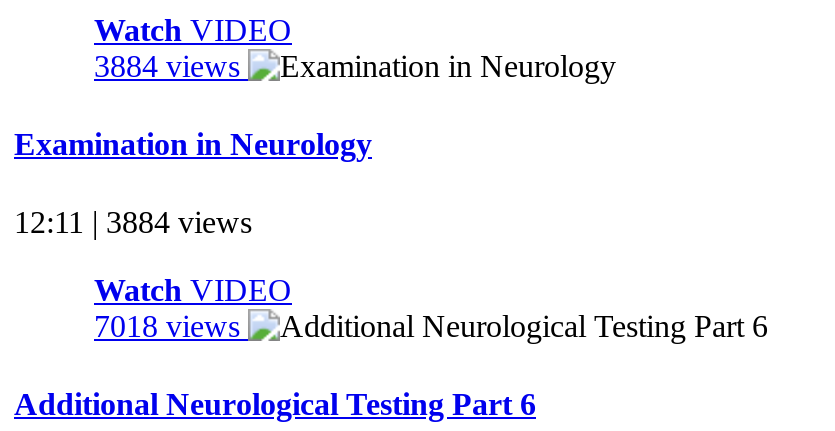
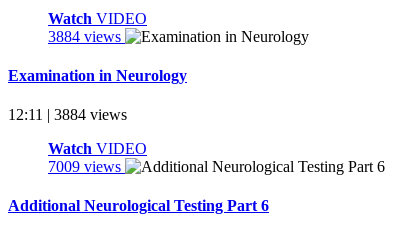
[94,309,248,343] 7018 views -> [48,158,125,175] 7009 views

